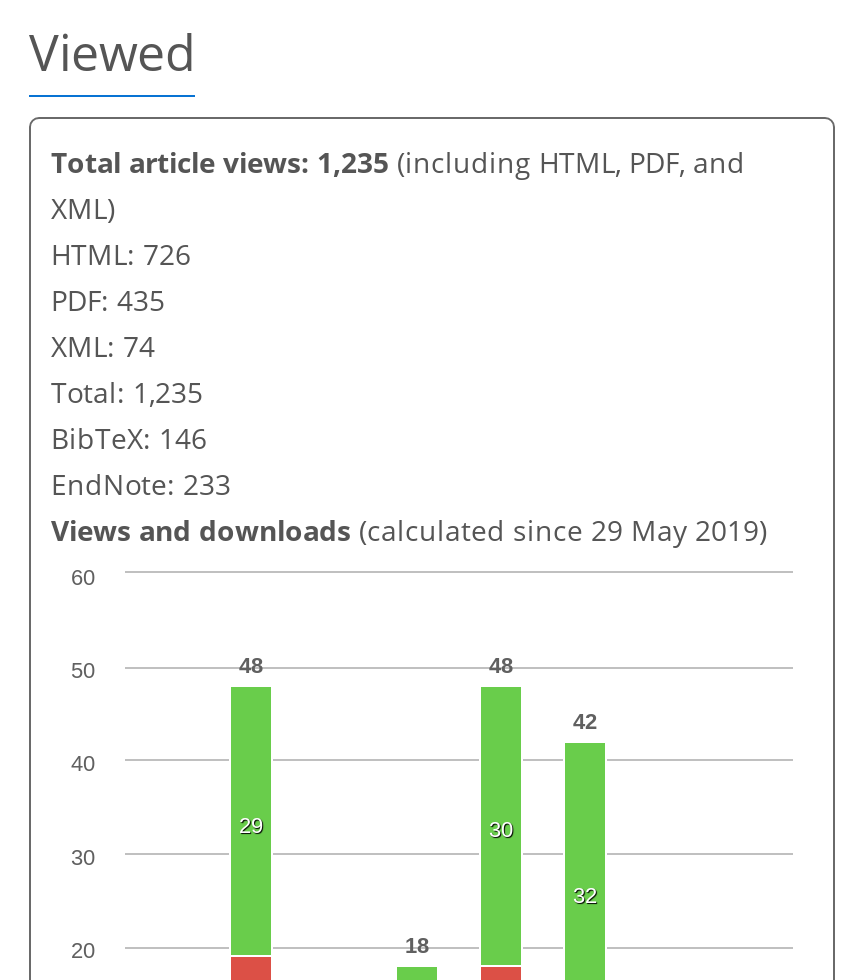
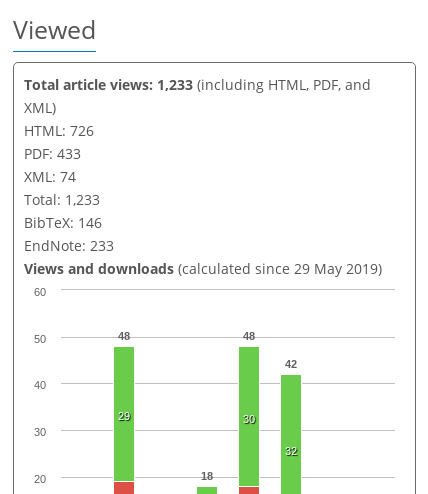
[51,144,745,182] Total article views: 1,235 (including HTML, PDF, and -> [24,75,371,94] Total article views: 1,233 (including HTML, PDF, and
[51,282,165,320] PDF: 435 -> [24,144,81,163] PDF: 433
[51,374,203,412] Total: 1,235 -> [24,190,100,209] Total: 1,233

